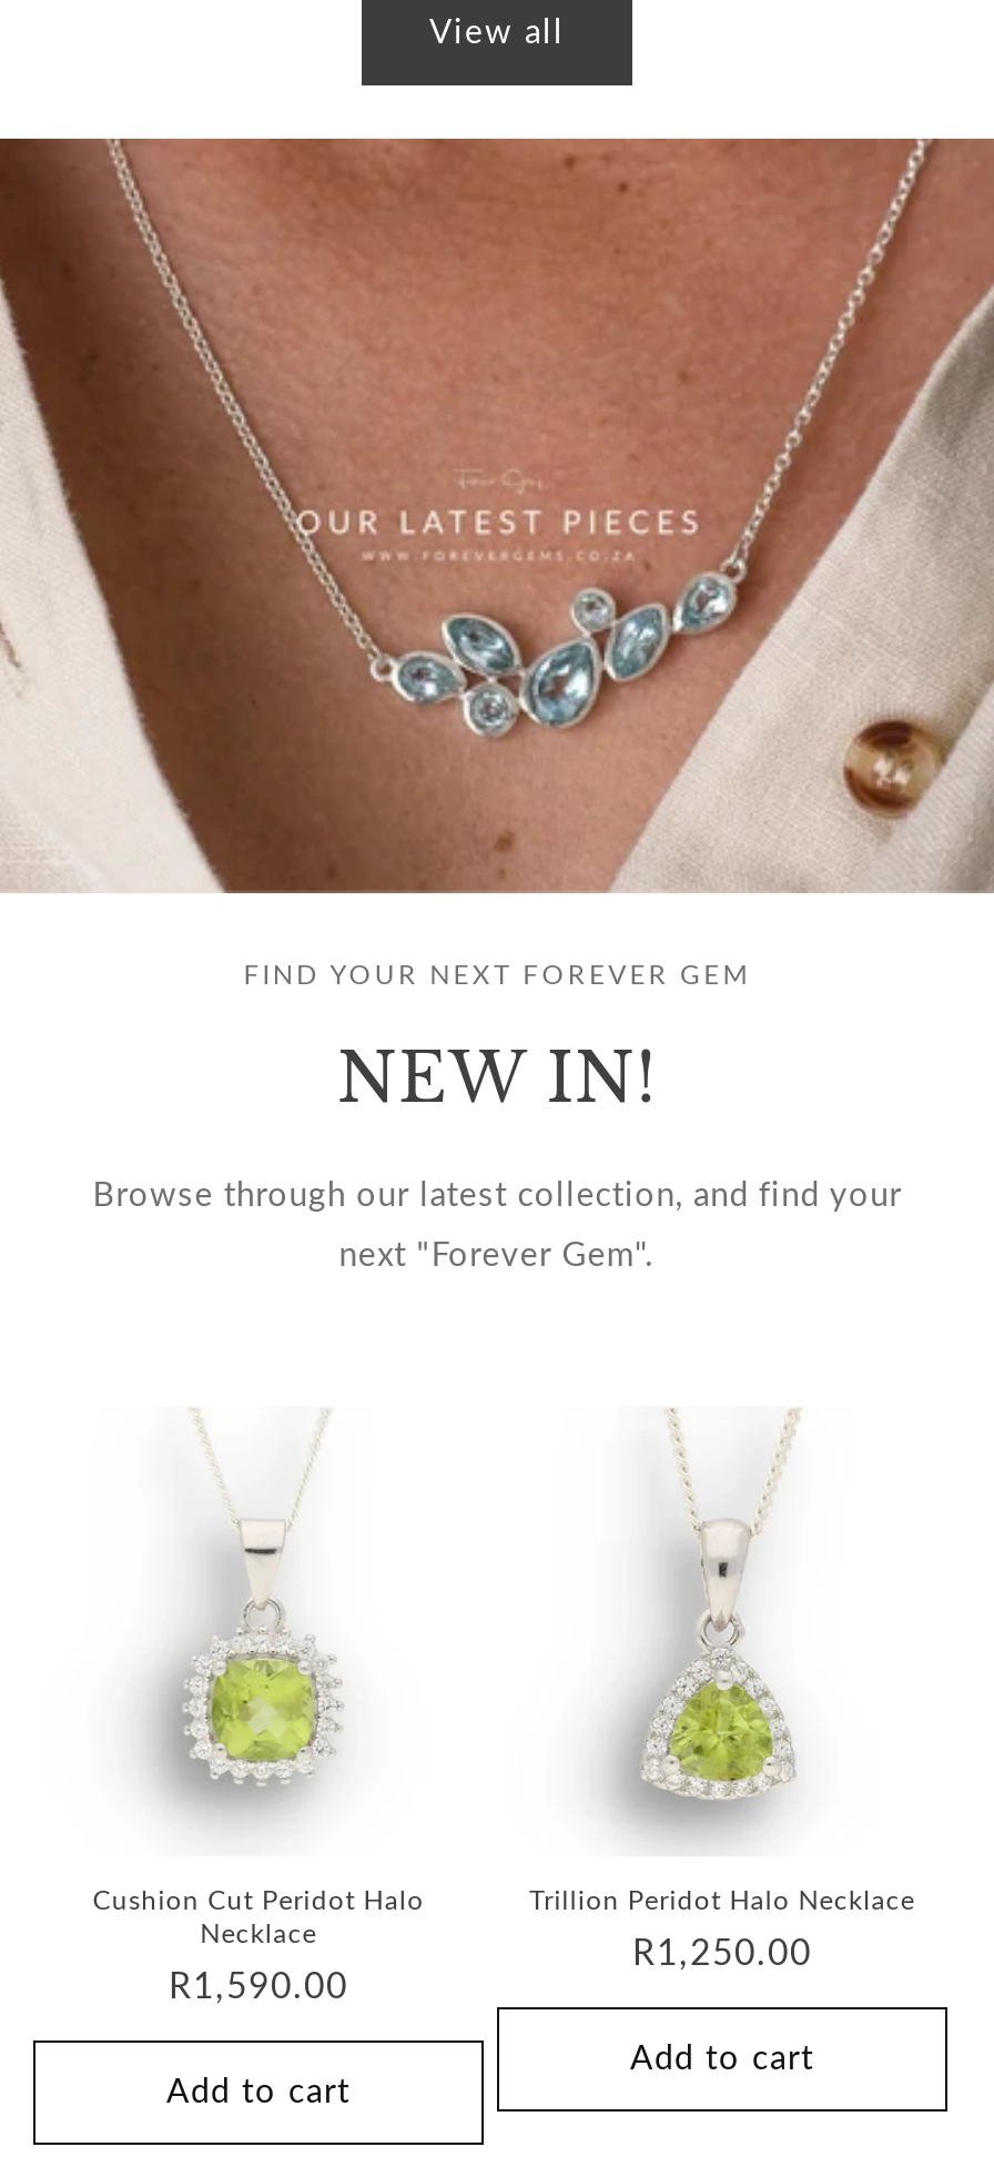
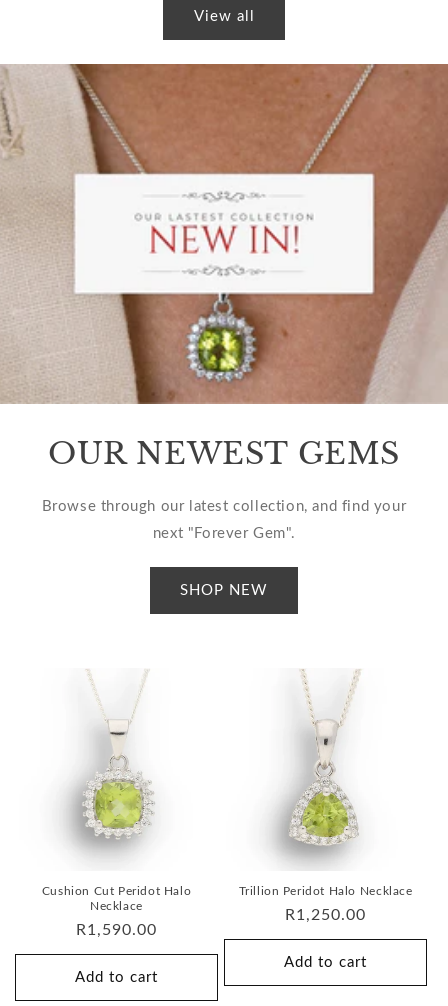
[7,139,987,1120] [image] | FIND YOUR NEXT FOREVER GEM | NEW IN! -> [3,64,445,472] [image] | OUR NEWEST GEMS
moved [93,1179,901,1273] -> [42,499,406,541]: Browse through our latest collection, and find your | next "Forever Gem".
none -> [180,582,268,597] SHOP NEW

